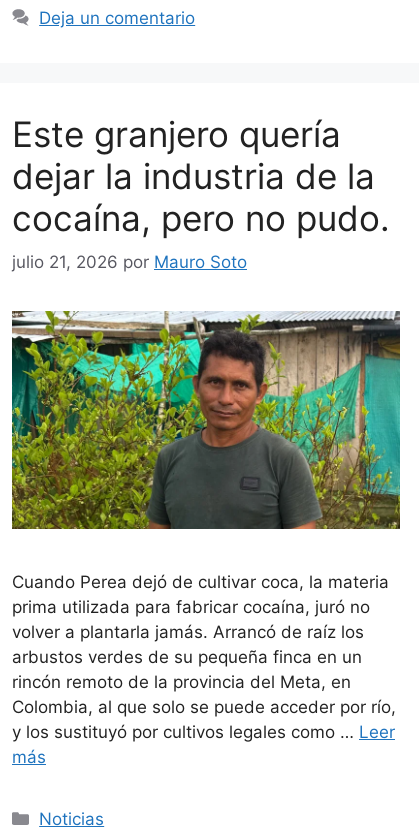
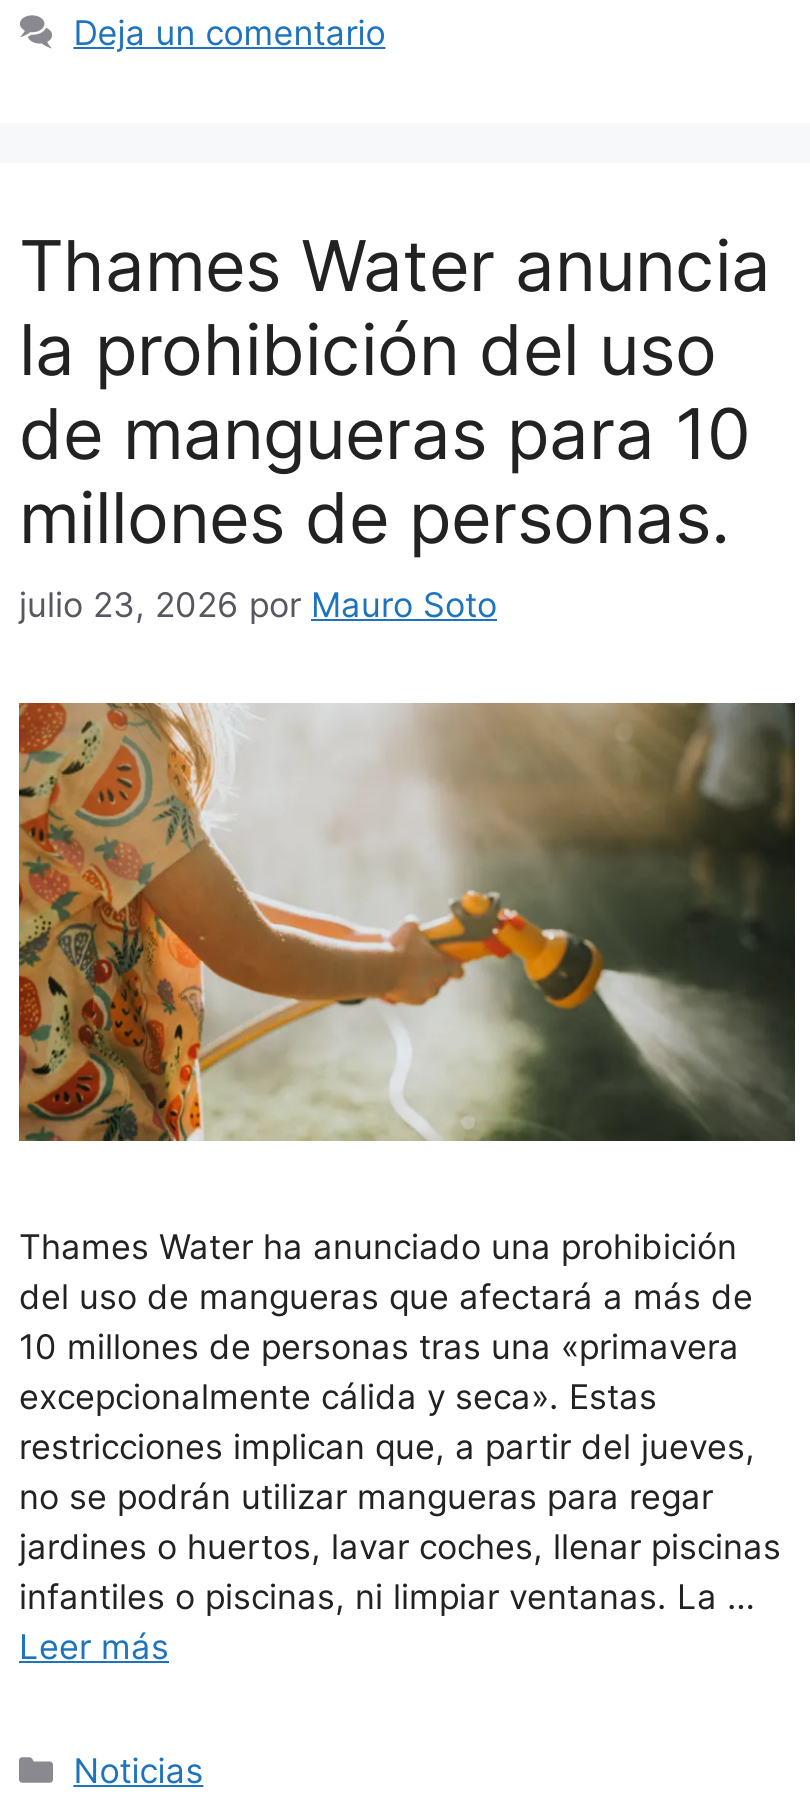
[12,112,390,272] Este granjero quería | dejar la industria de la | cocaína, pero no pudo. | julio 21, 2026 por Mauro Soto -> [19,222,771,625] Thames Water anuncia | la prohibición del uso | de mangueras para 10 | millones de personas. | julio 23, 2026 por Mauro Soto
[11,310,401,530] [image] -> [17,701,797,1125] [image]
[12,572,396,767] Cuando Perea dejó de cultivar coca, la materia | prima utilizada para fabricar cocaína, juró no | volver a plantarla jamás. Arrancó de raíz los | arbustos verdes de su pequeña finca en un | rincón remoto de la provincia del Meta, en | Colombia, al que solo se puede acceder por río, | y los sustituyó por cultivos legales como … Leer | más -> [19,1225,781,1665] Thames Water ha anunciado una prohibición | del uso de mangueras que afectará a más de | 10 millones de personas tras una «primavera | excepcionalmente cálida y seca». Estas | restricciones implican que, a partir del jueves, | no se podrán utilizar mangueras para regar | jardines o huertos, lavar coches, llenar piscinas | infantiles o piscinas, ni limpiar ventanas. La … | Leer más

